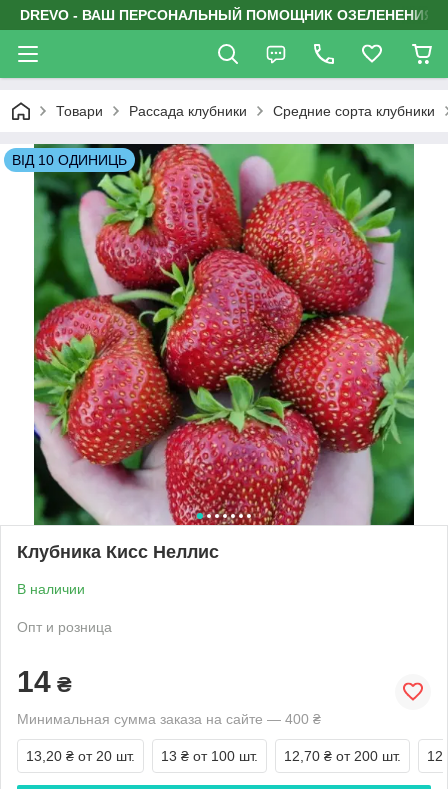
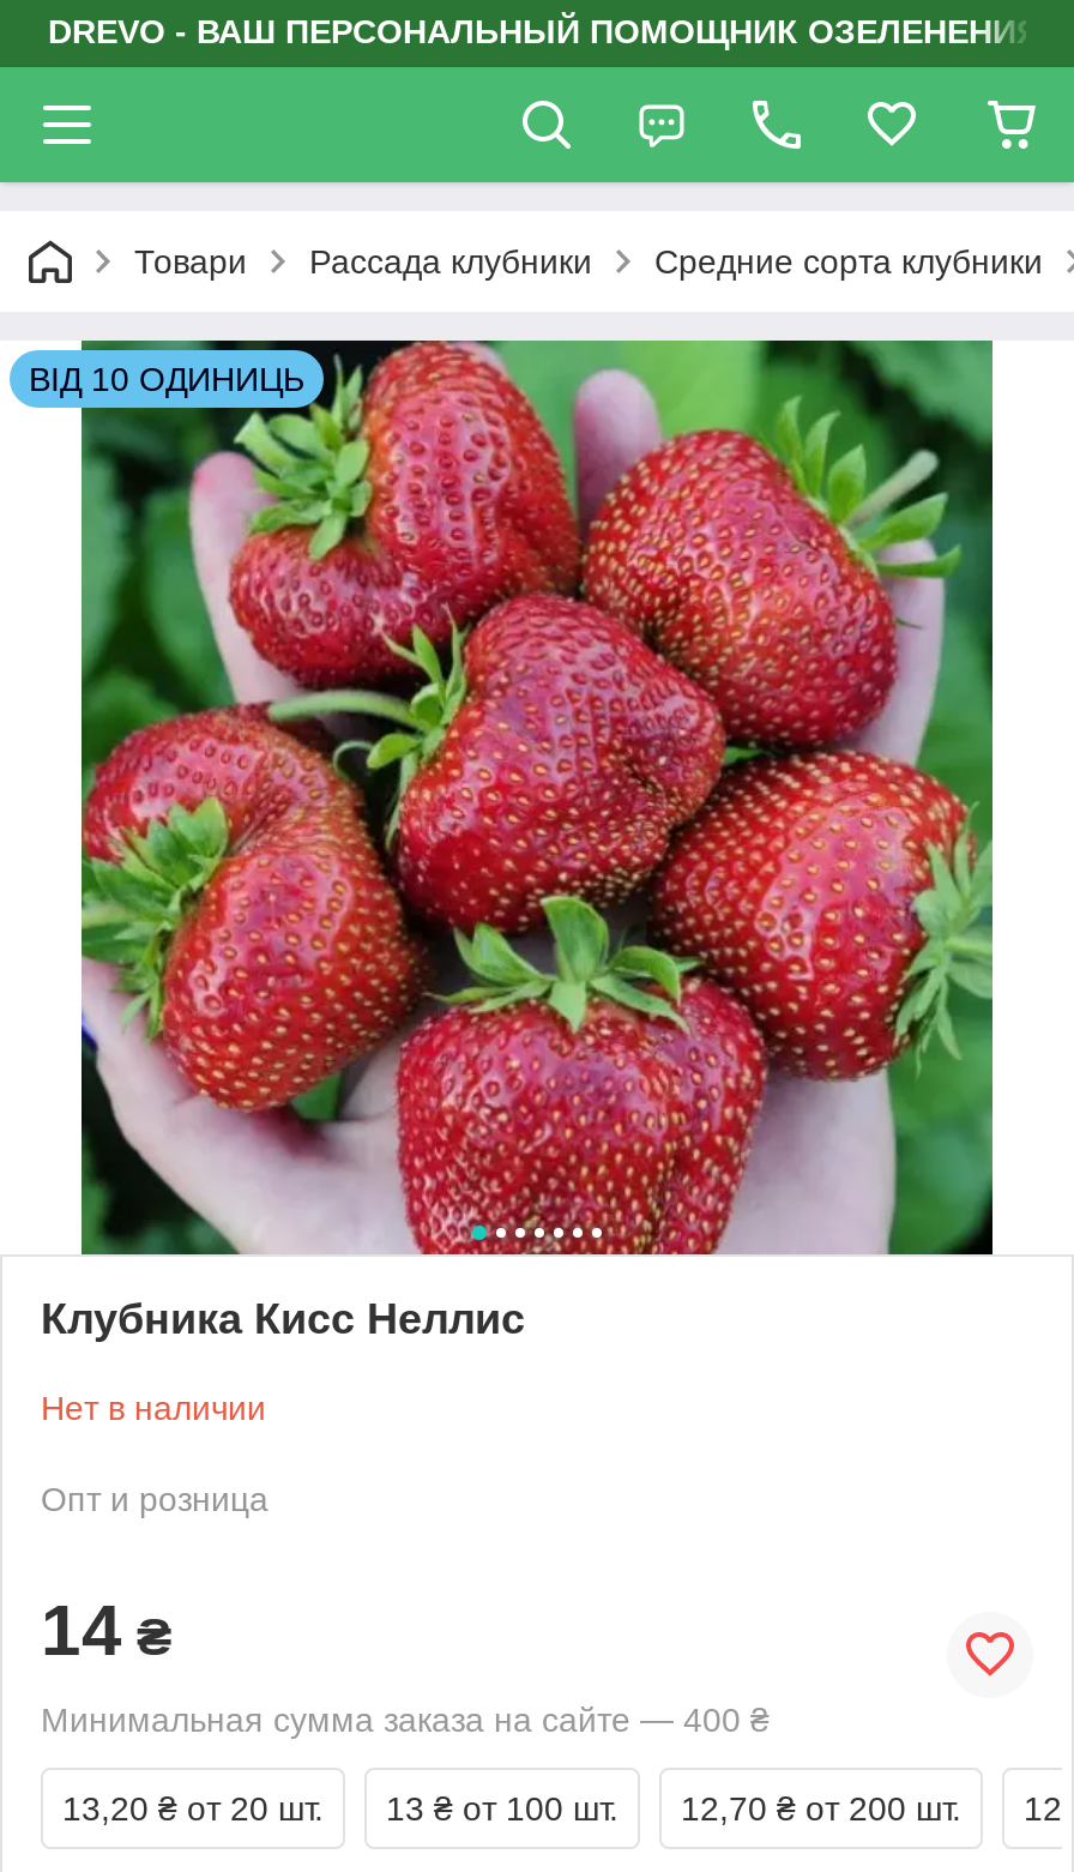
[17,581,85,597] В наличии -> [41,1388,266,1427] Нет в наличии

